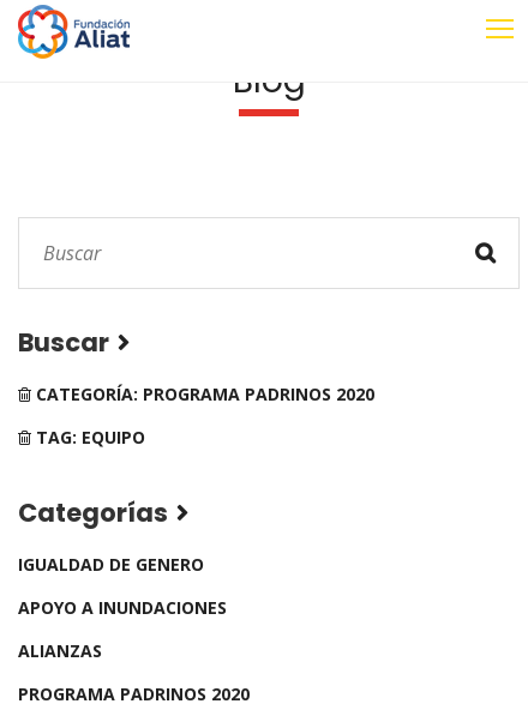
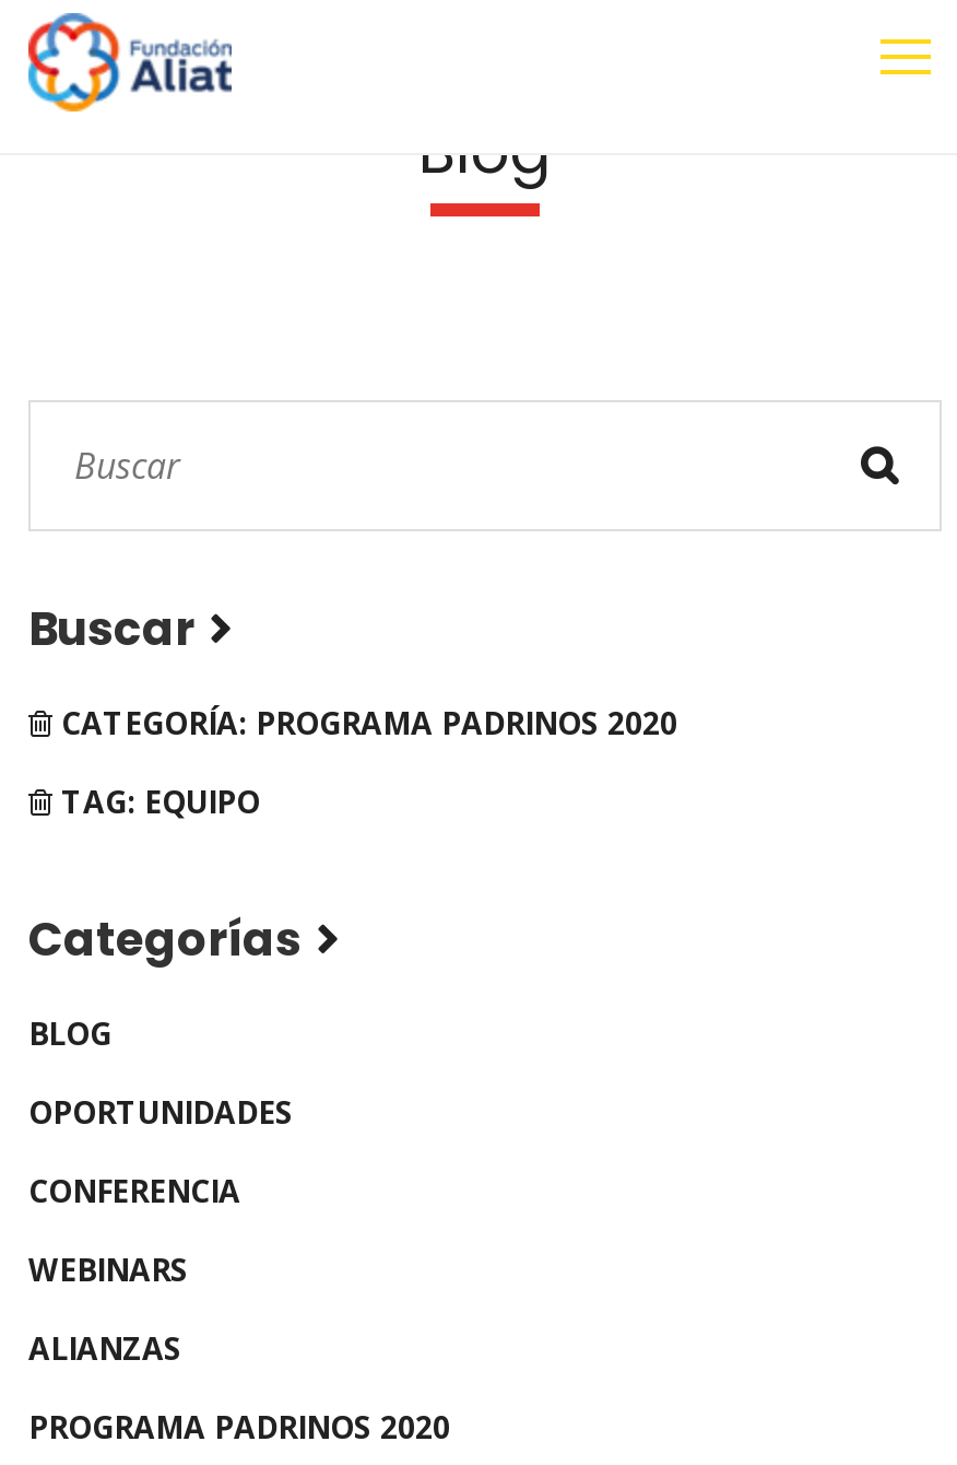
[18,553,227,619] IGUALDAD DE GENERO | APOYO A INUNDACIONES -> [28,1012,293,1290] BLOG | OPORTUNIDADES | CONFERENCIA | WEBINARS

